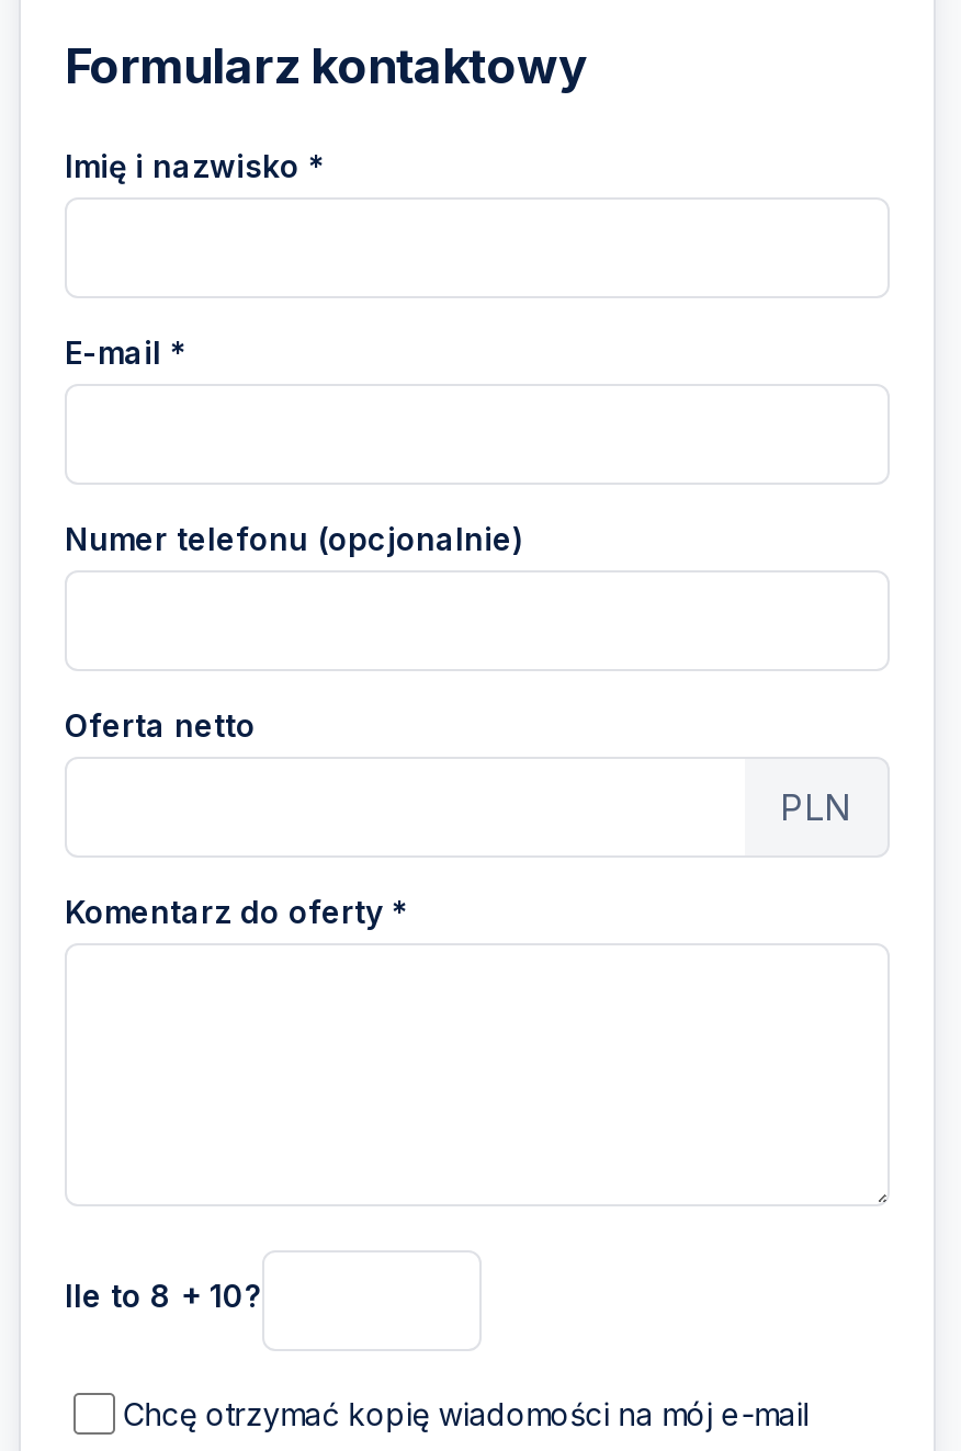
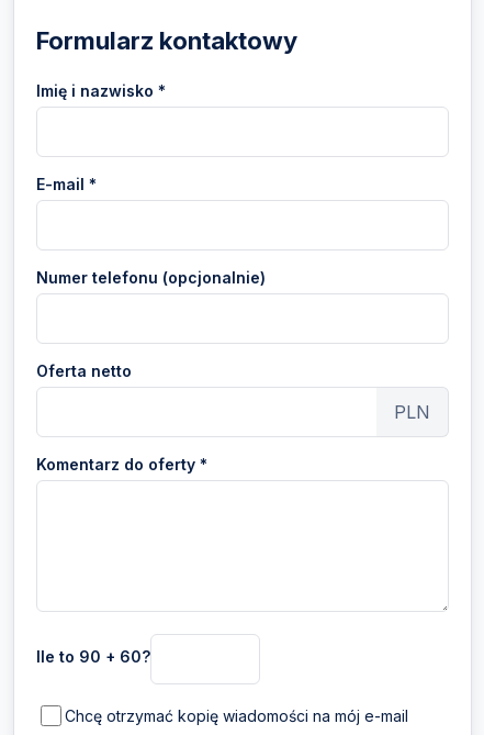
[65,1276,262,1313] Ile to 8 + 10? -> [36,647,150,665] Ile to 90 + 60?

